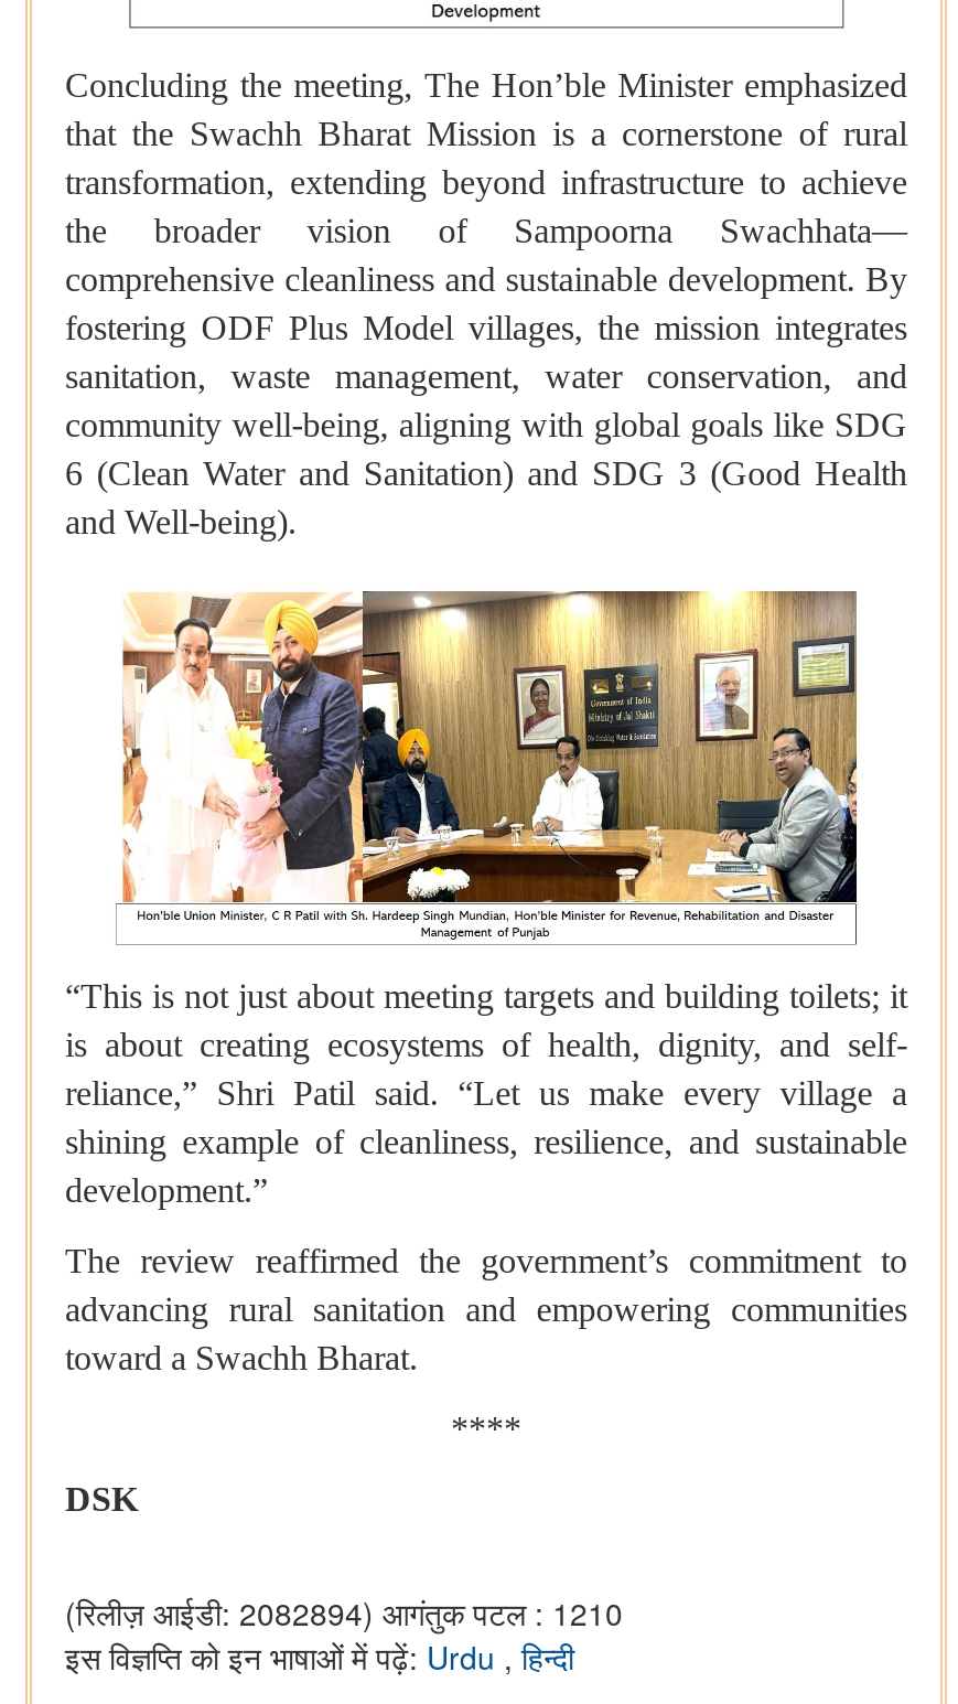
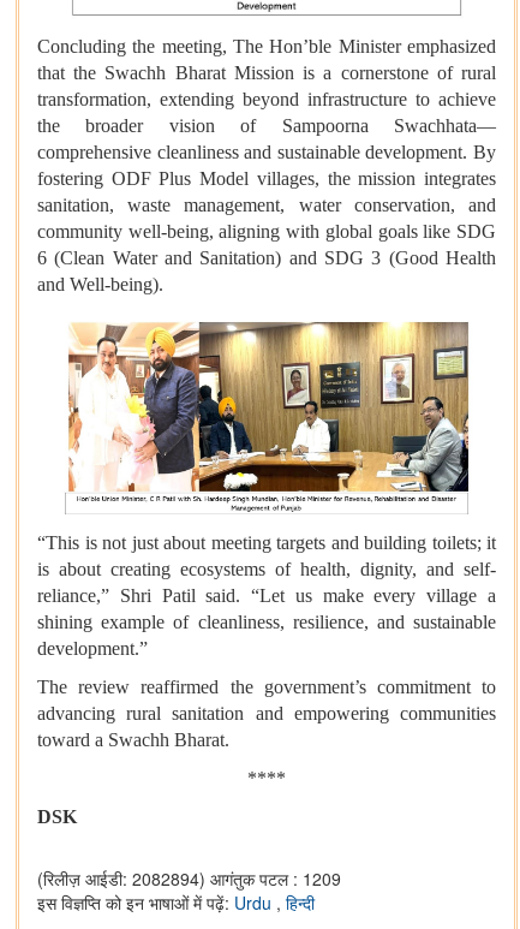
[65,1589,623,1633] (रिलीज़ आईडी: 2082894) आगंतुक पटल : 1210 -> [37,866,341,890] (रिलीज़ आईडी: 2082894) आगंतुक पटल : 1209

